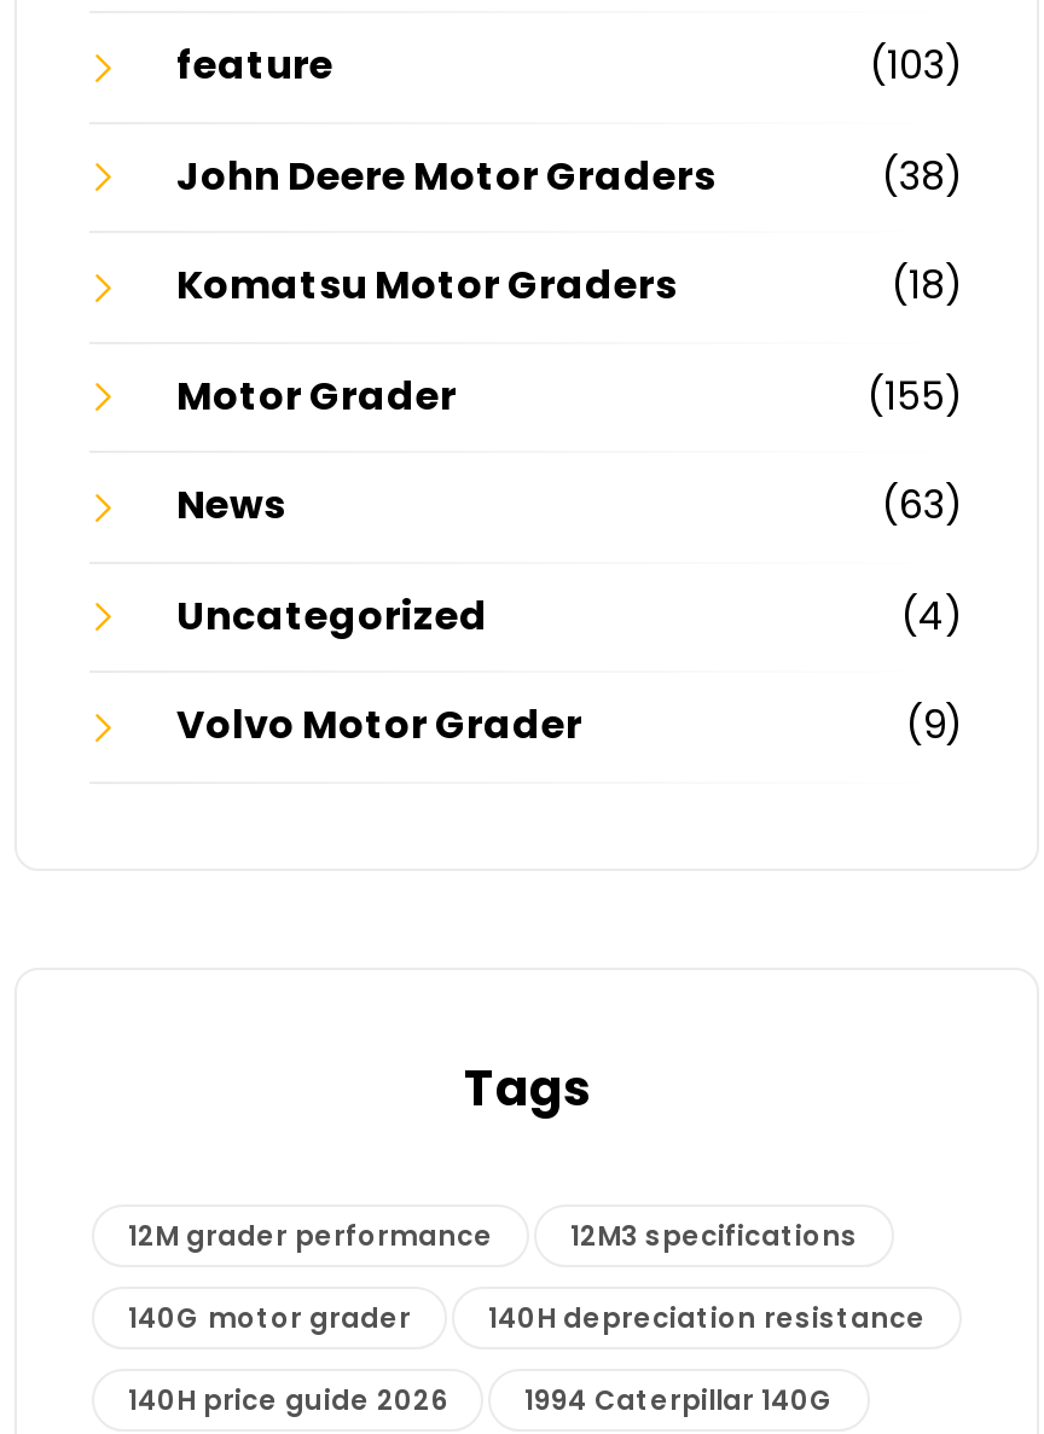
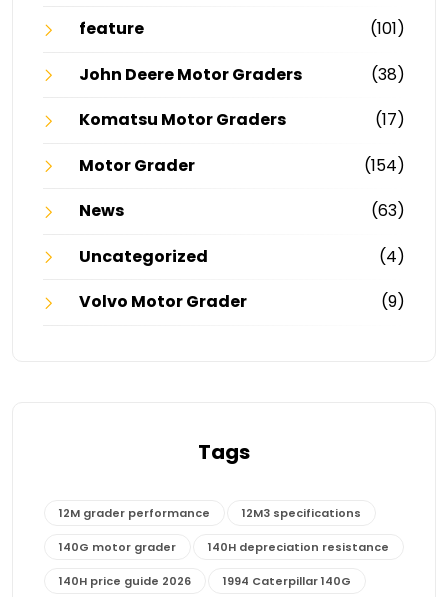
[870,37,964,93] (103) -> [370,17,405,40] (101)
[892,257,964,313] (18) -> [375,108,405,131] (17)
[868,368,964,423] (155) -> [364,154,405,177] (154)

